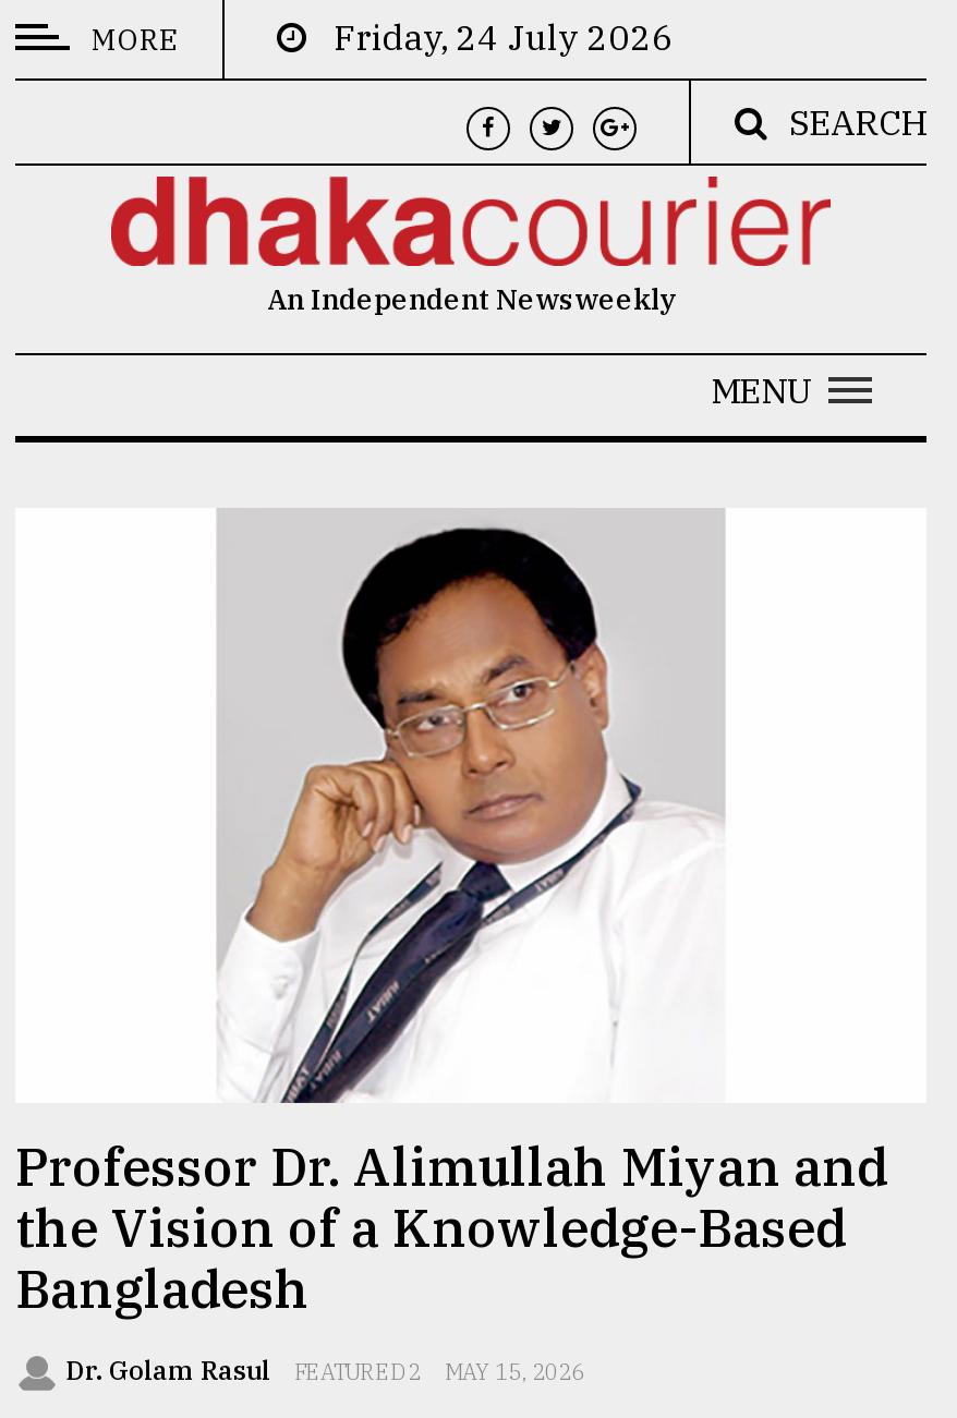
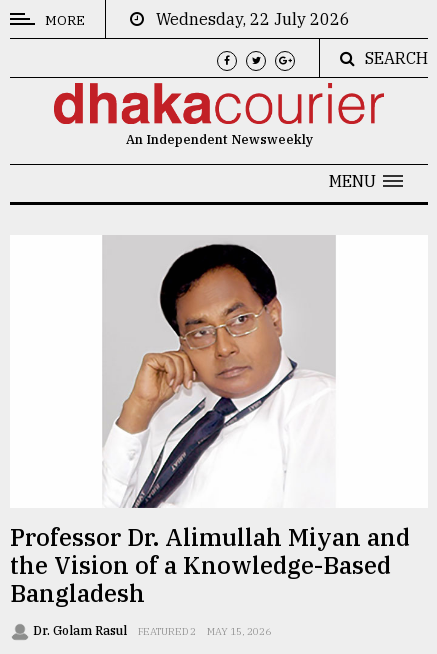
[307,15,674,59] Friday, 24 July 2026 -> [144,9,350,29] Wednesday, 22 July 2026

